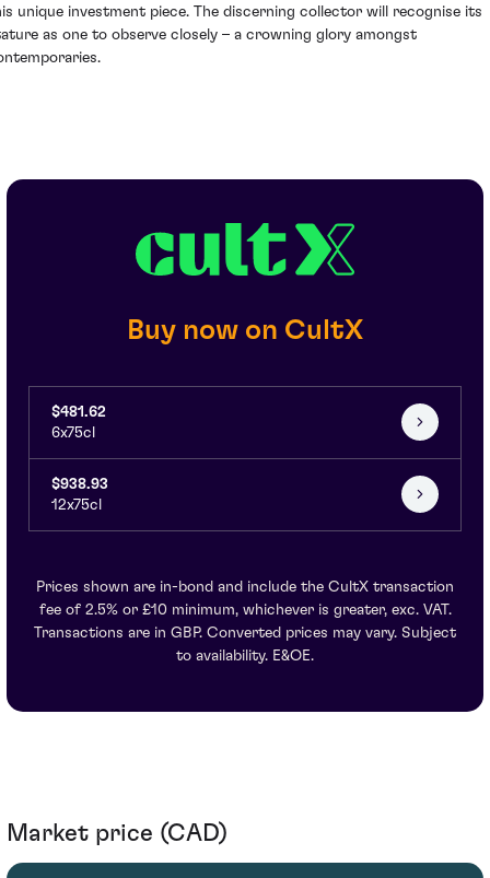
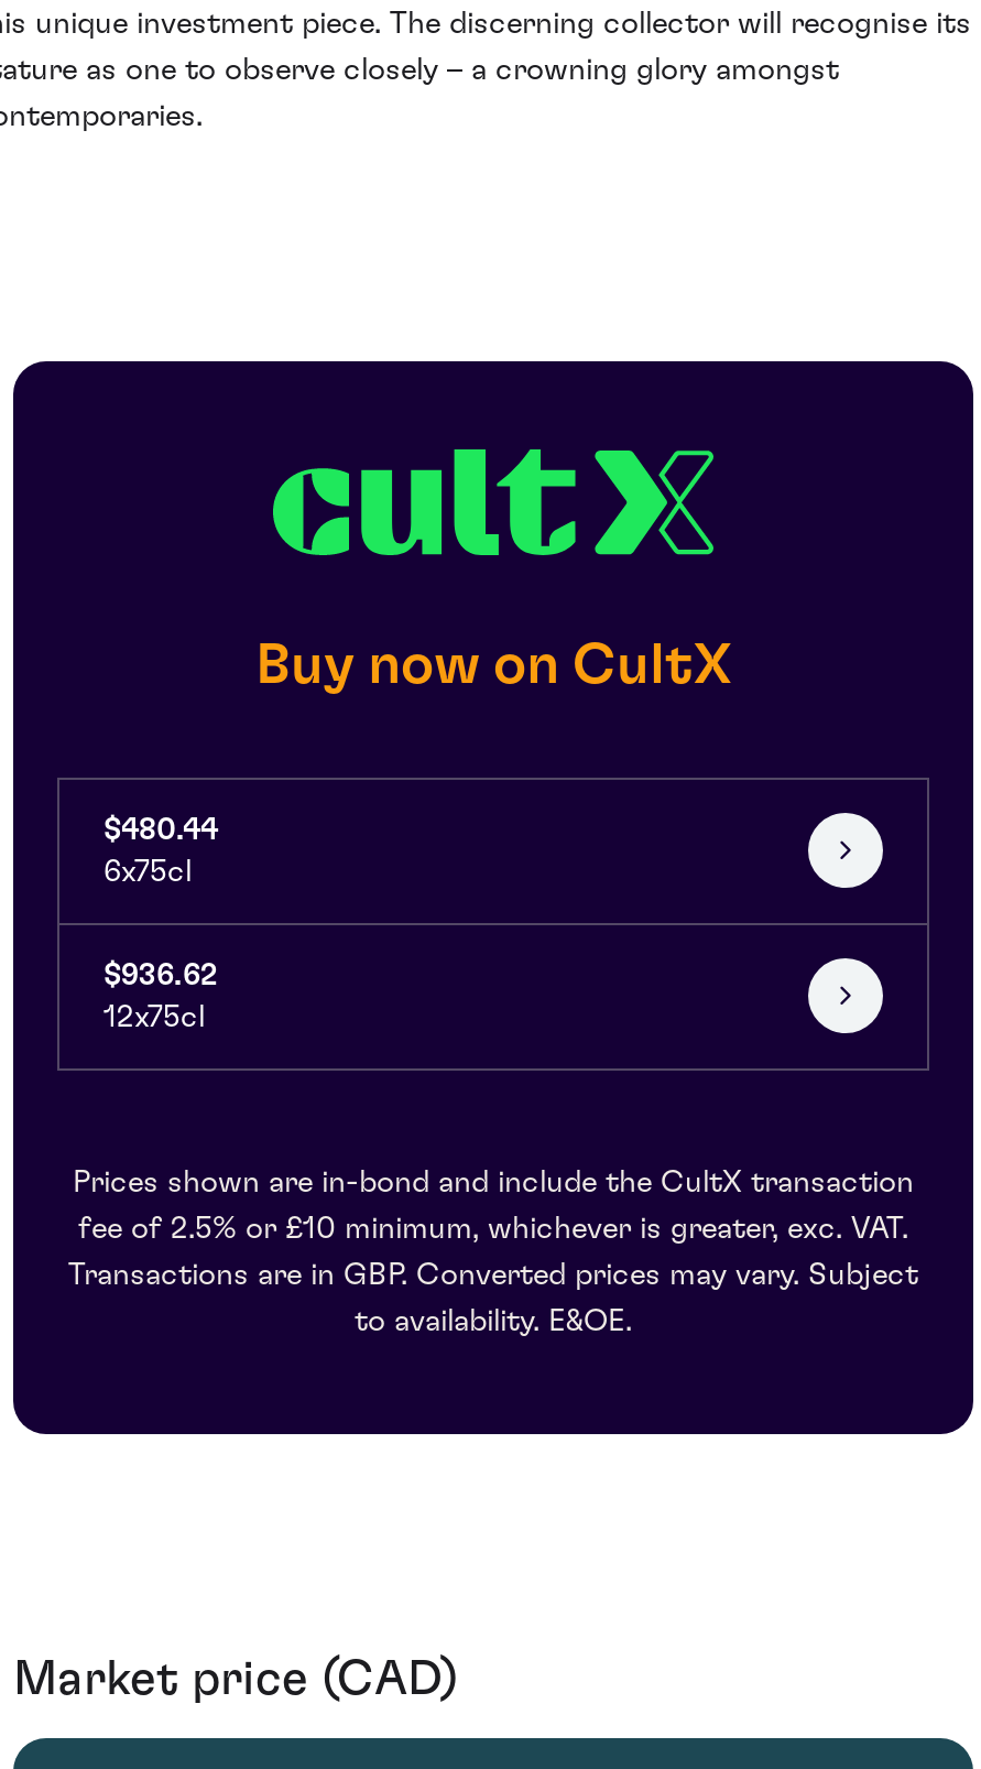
[51,405,106,420] $481.62 -> [103,815,218,846] $480.44
[51,477,108,492] $938.93 -> [103,961,218,991] $936.62

